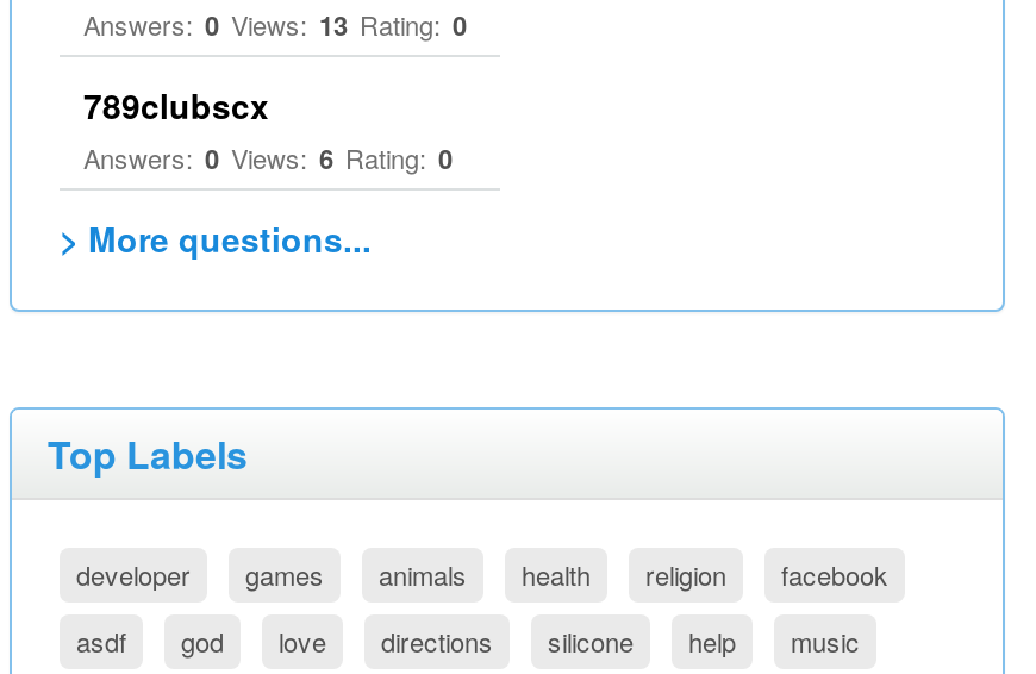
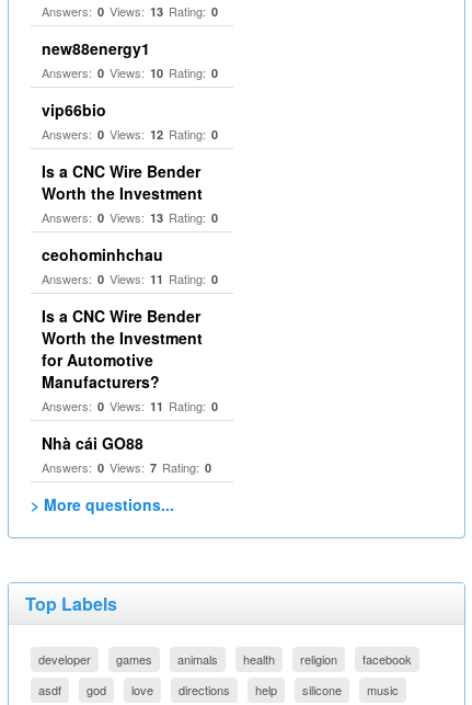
[83,81,453,176] 789clubscx | Answers: 0 Views: 6 Rating: 0 -> [42,37,218,476] new88energy1 | Answers: 0 Views: 10 Rating: 0 | vip66bio | Answers: 0 Views: 12 Rating: 0 | Is a CNC Wire Bender | Worth the Investment | Answers: 0 Views: 13 Rating: 0 | ceohominhchau | Answers: 0 Views: 11 Rating: 0 | Is a CNC Wire Bender | Worth the Investment | for Automotive | Manufacturers? | Answers: 0 Views: 11 Rating: 0 | Nhà cái GO88 | Answers: 0 Views: 7 Rating: 0
moved [548,622,634,660] -> [302,681,342,698]: silicone

